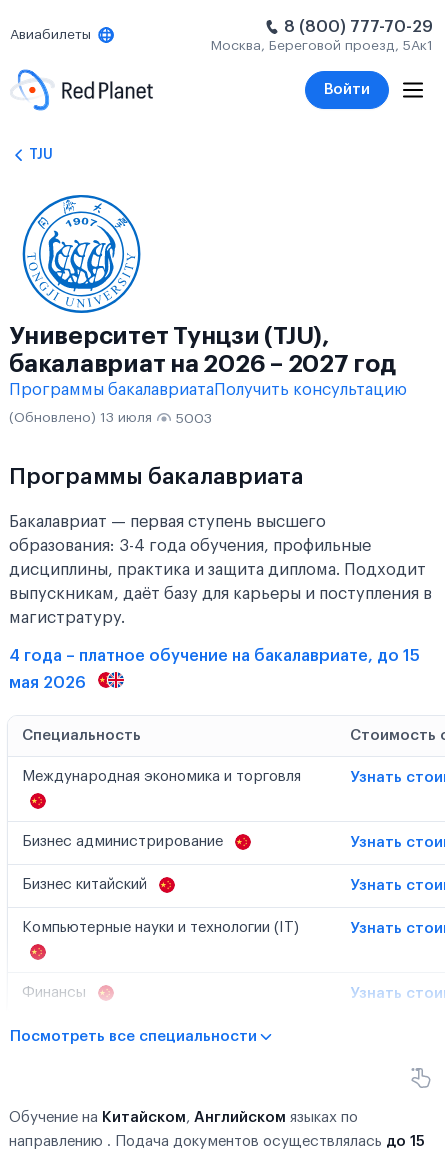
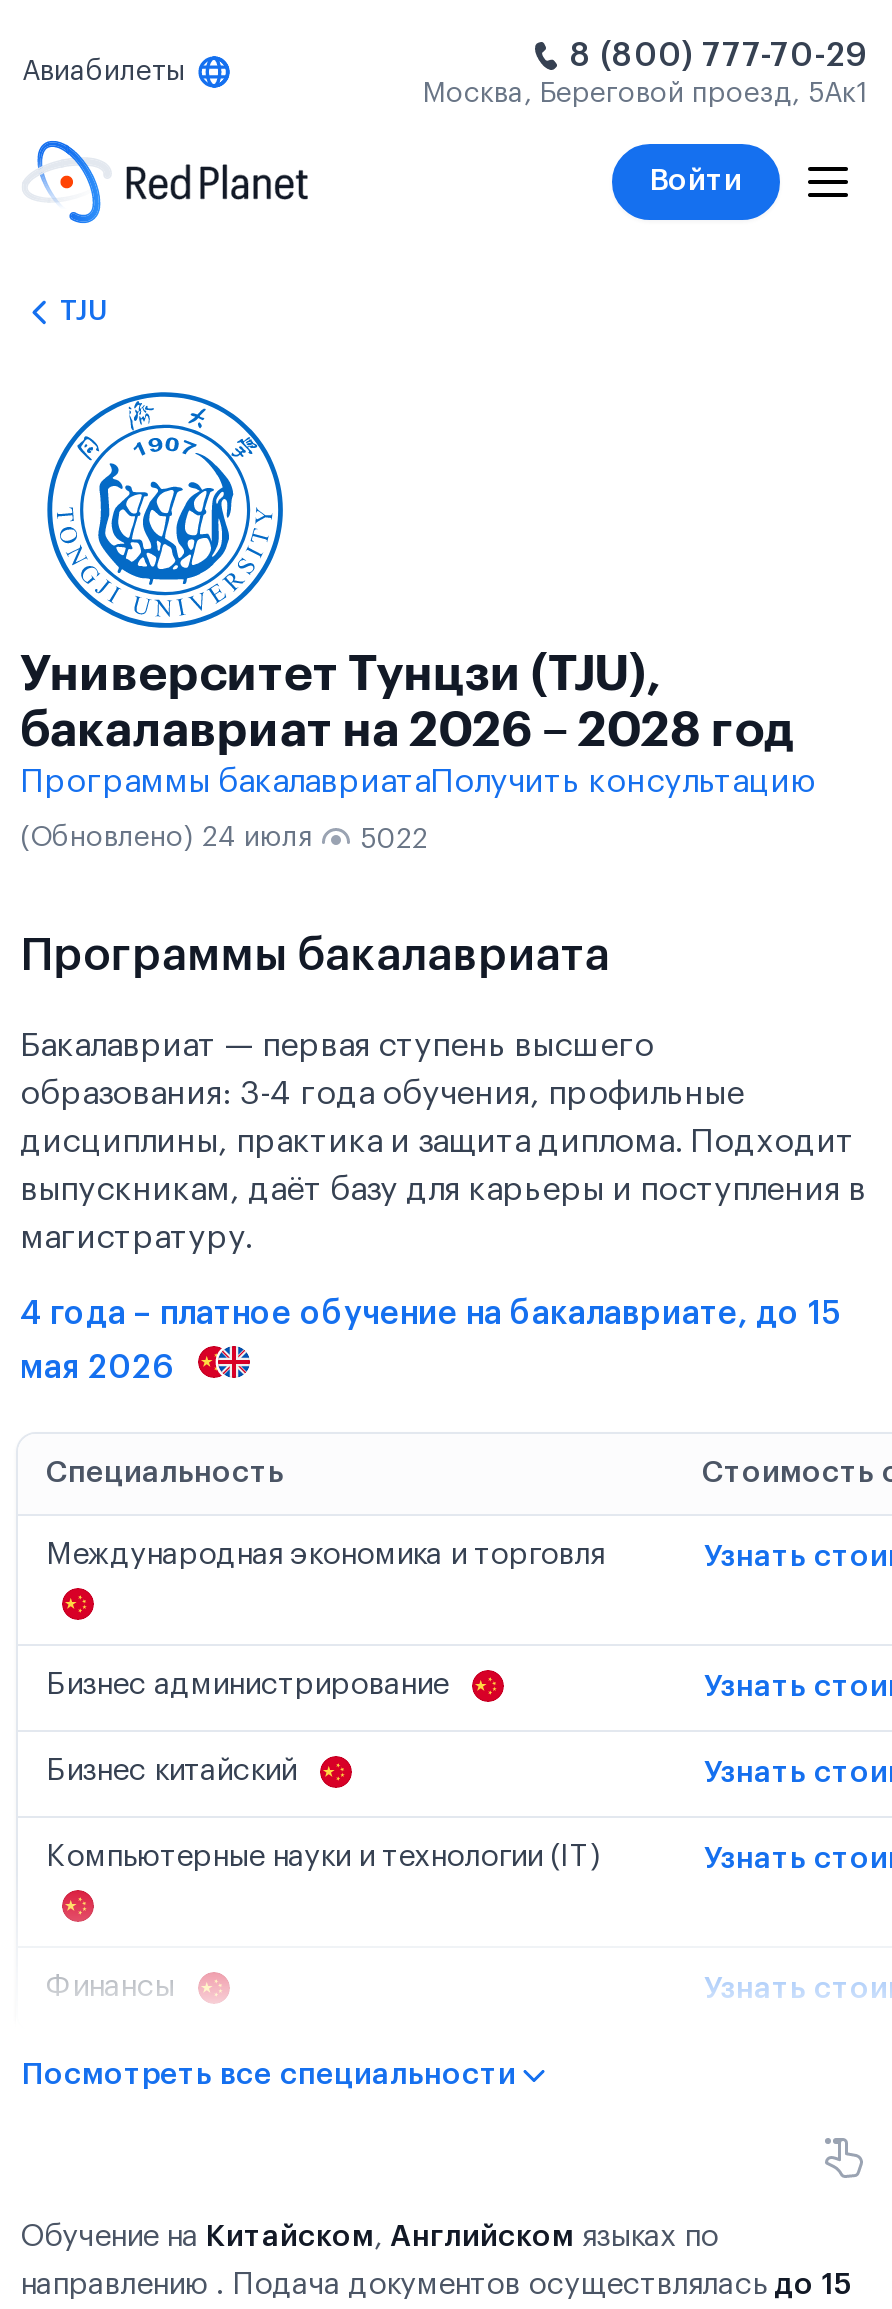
[9,352,396,376] бакалавриат на 2026 – 2027 год -> [20,706,795,754] бакалавриат на 2026 – 2028 год
[9,411,152,425] (Обновлено) 13 июля -> [20,824,312,852] (Обновлено) 24 июля
[176,412,212,426] 5003 -> [360,826,428,854] 5022

